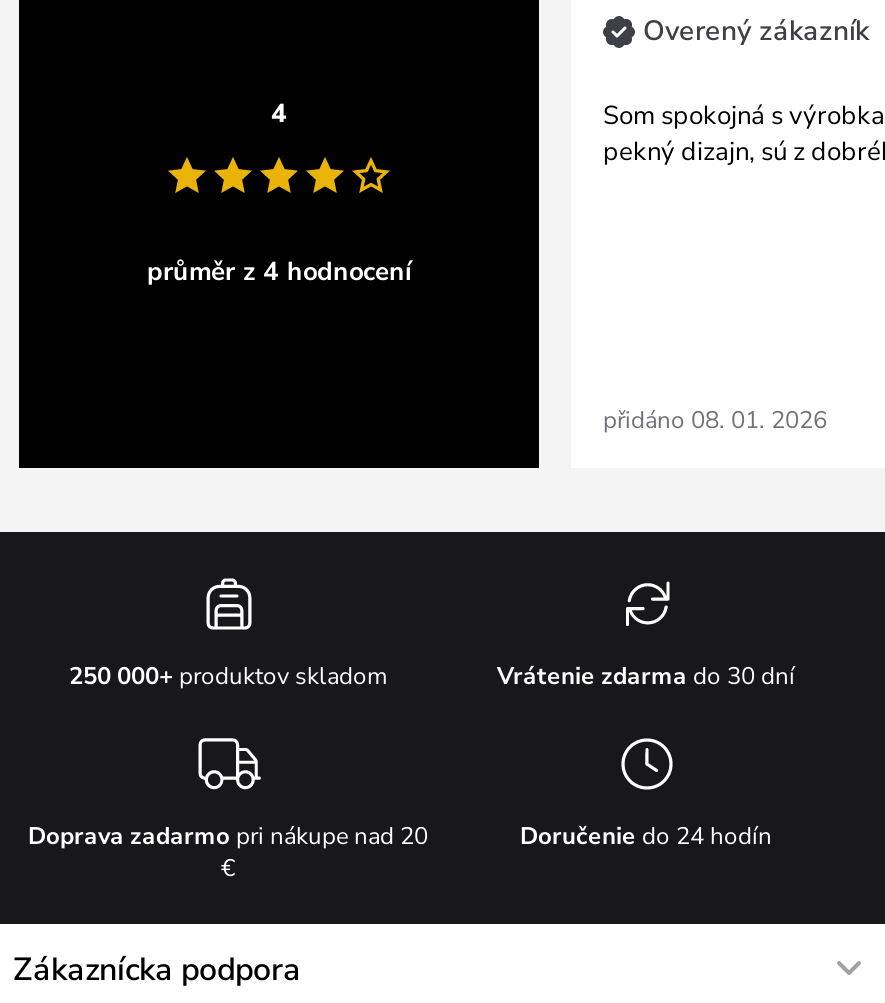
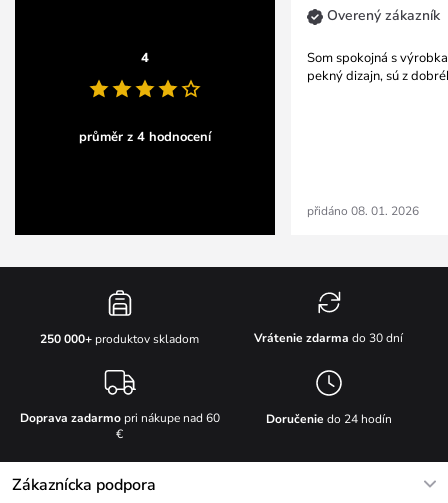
[28,819,428,851] Doprava zadarmo pri nákupe nad 20 -> [19,410,219,426] Doprava zadarmo pri nákupe nad 60

